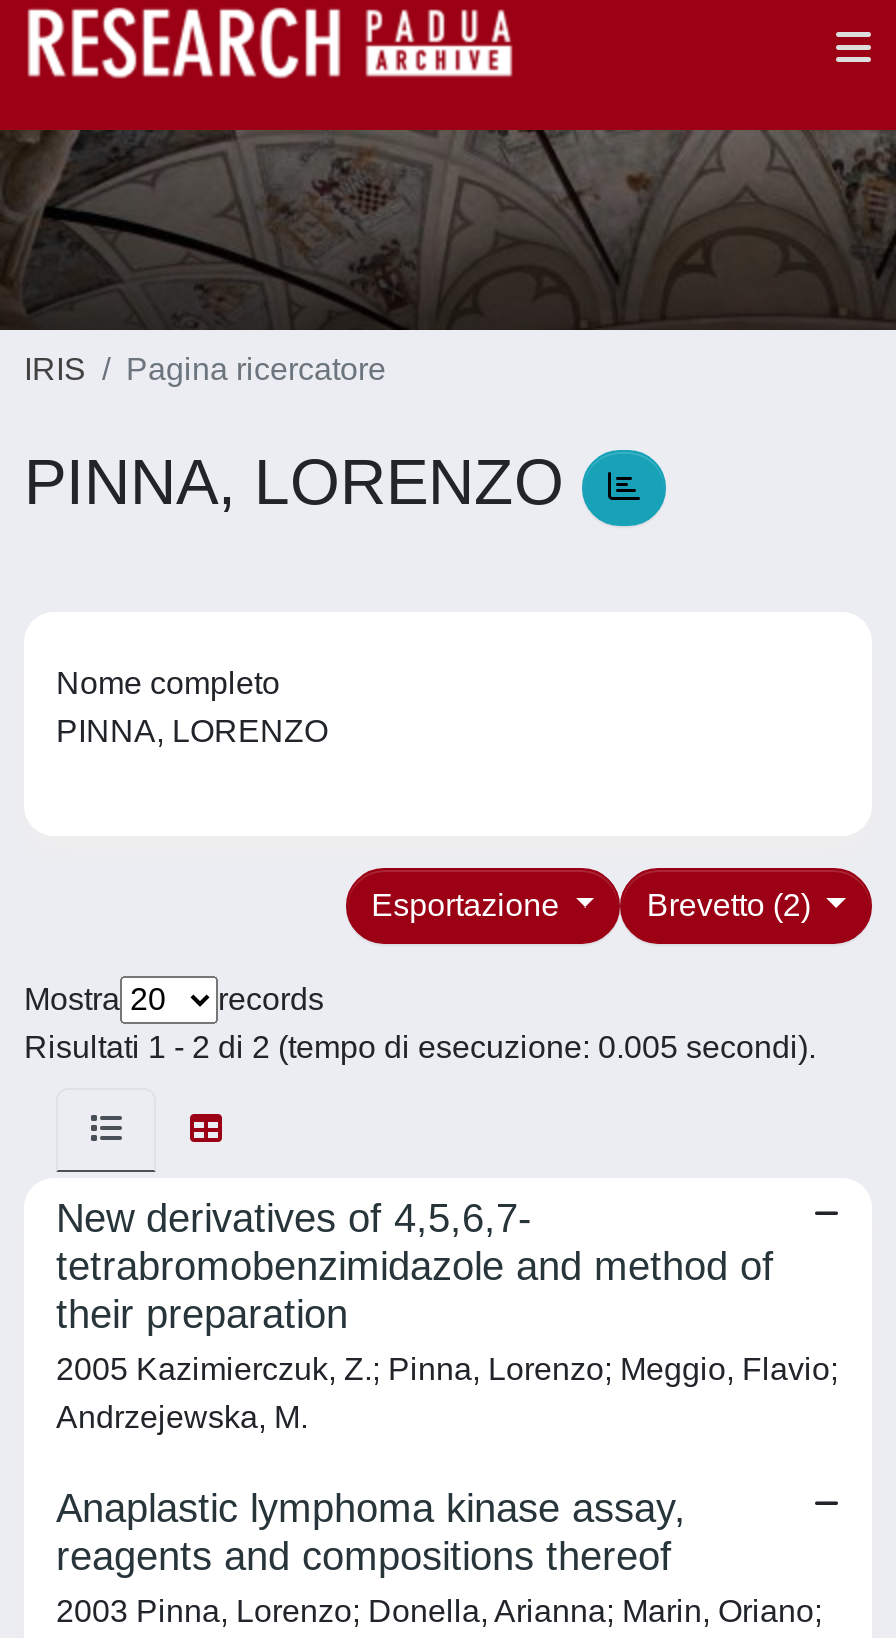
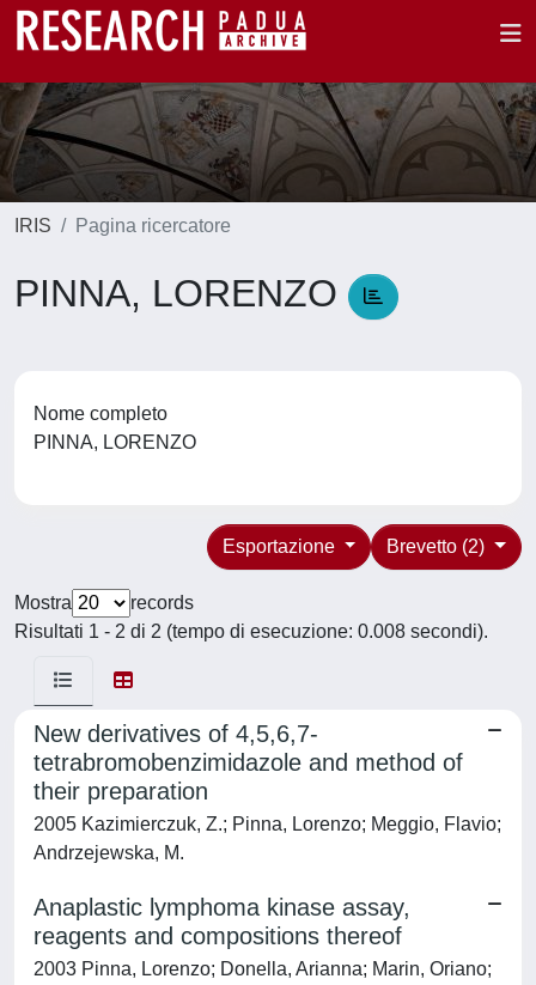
[24,1030,816,1064] Risultati 1 - 2 di 2 (tempo di esecuzione: 0.005 secondi). -> [14,621,488,642] Risultati 1 - 2 di 2 (tempo di esecuzione: 0.008 secondi).

